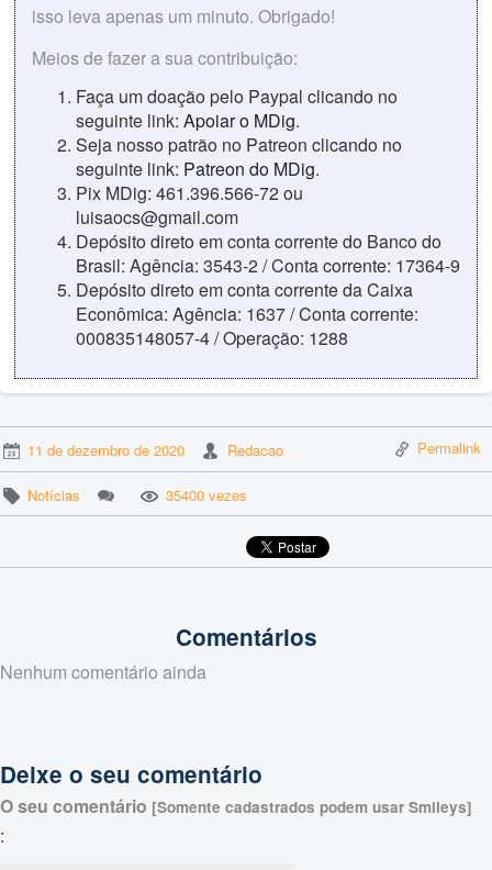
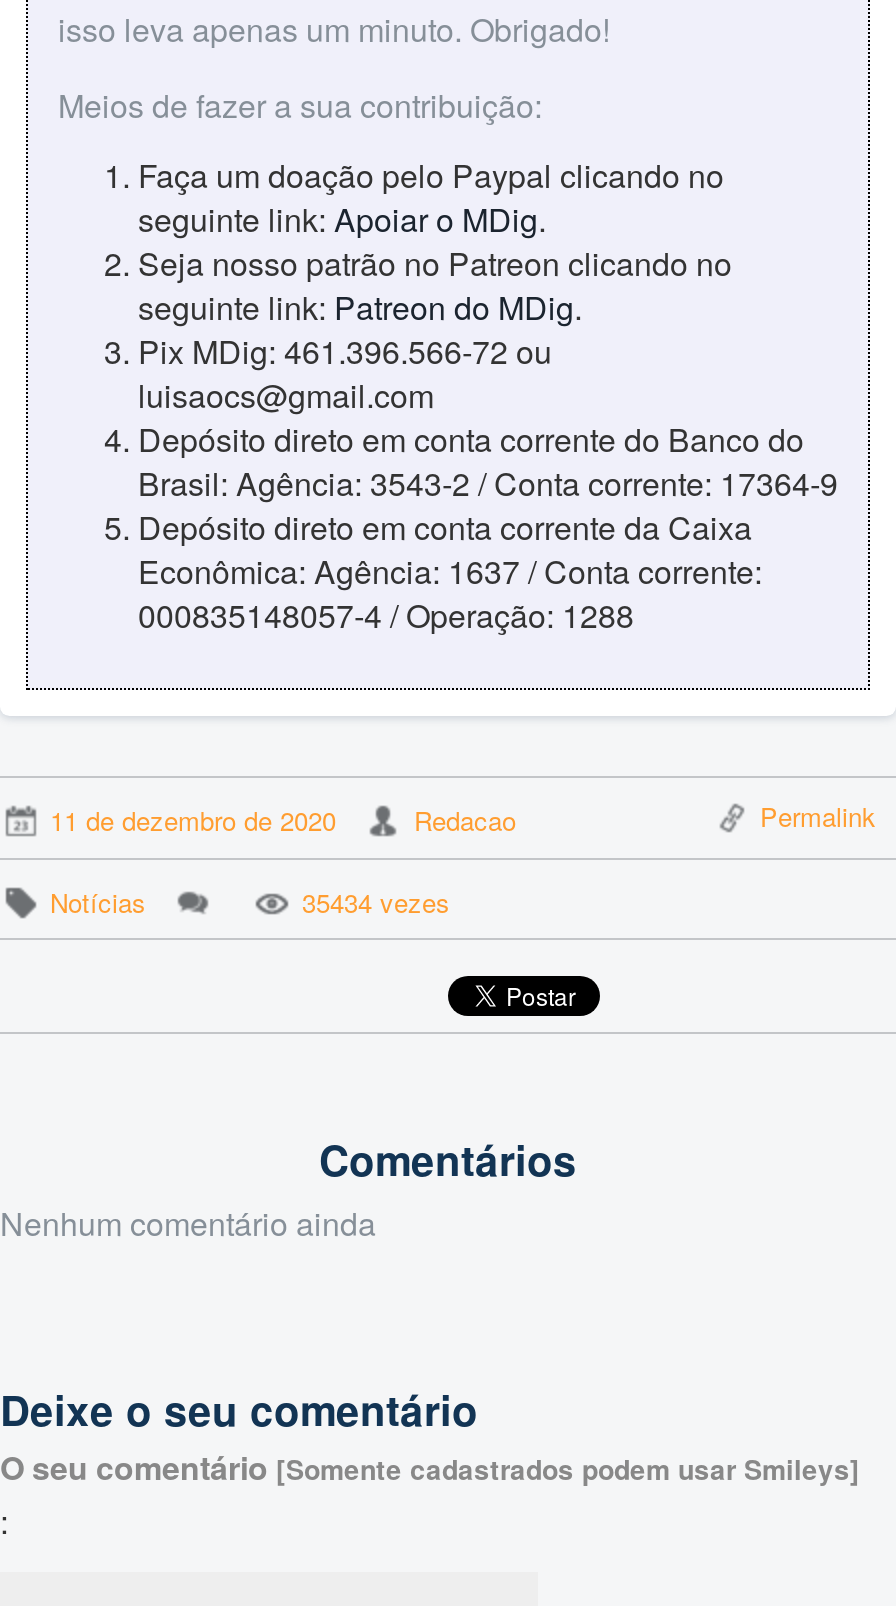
[166,484,247,505] 35400 vezes -> [302,882,450,920] 35434 vezes

